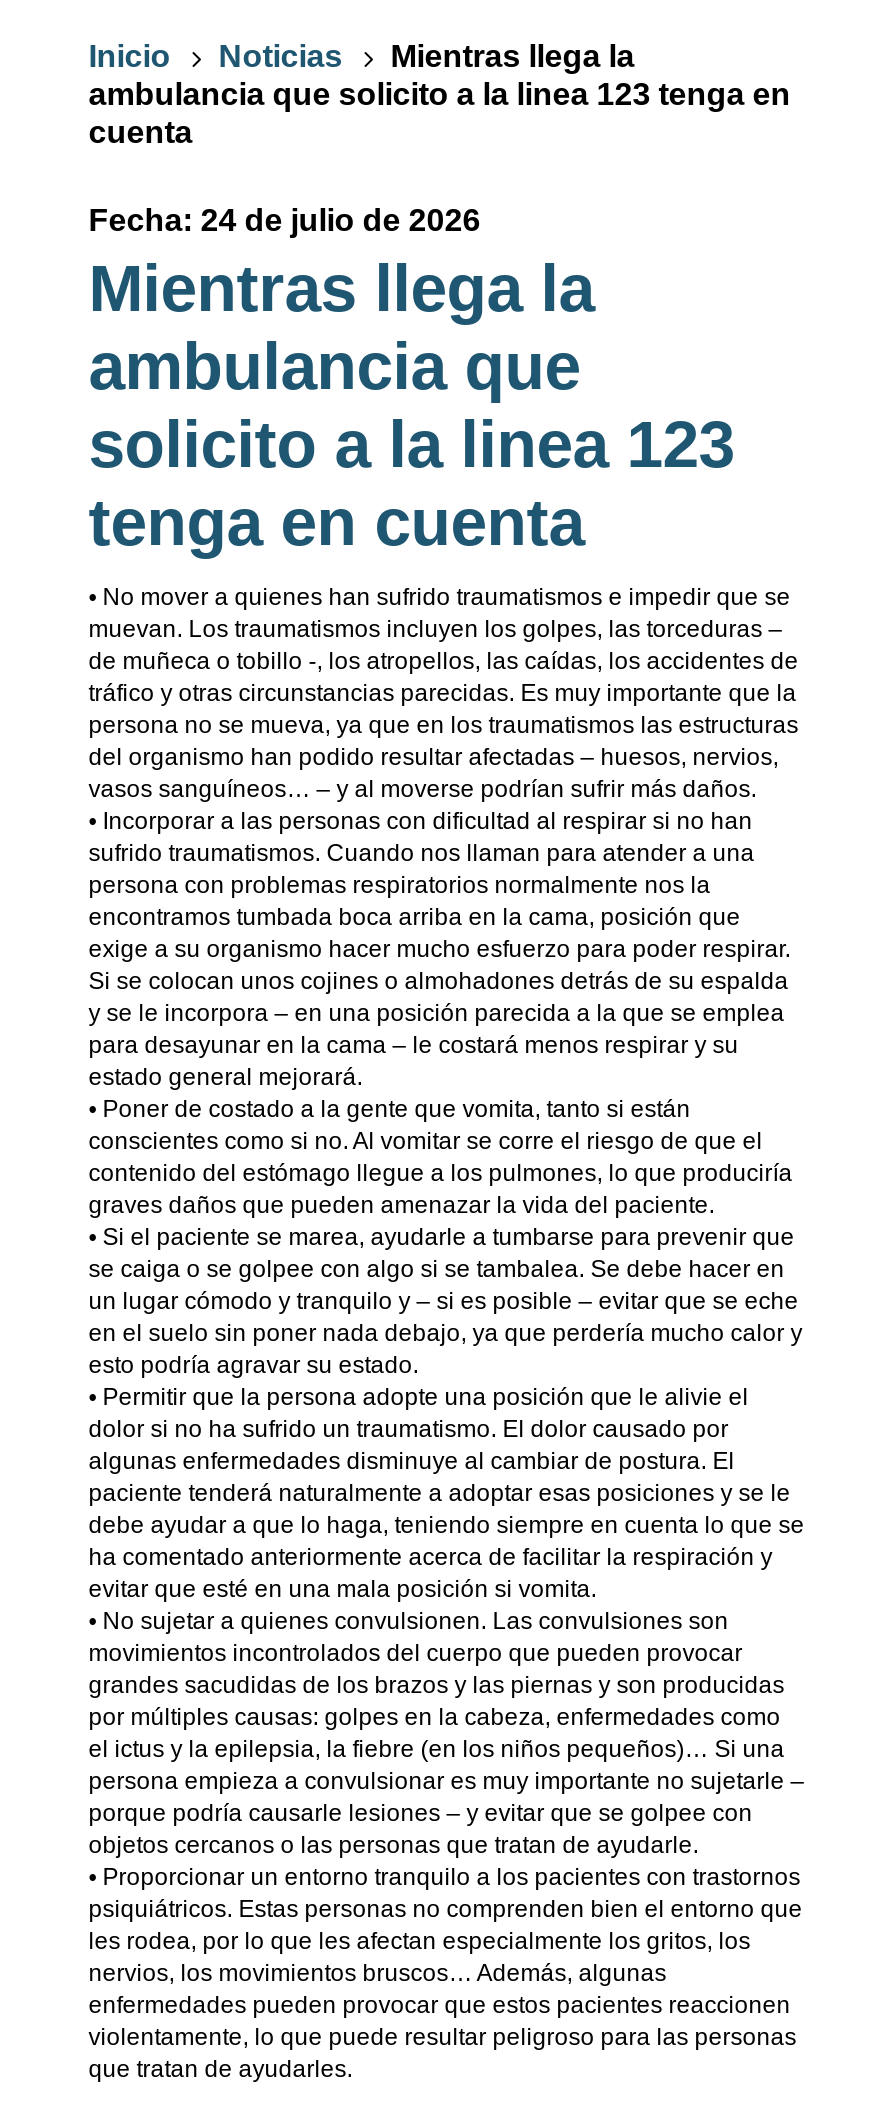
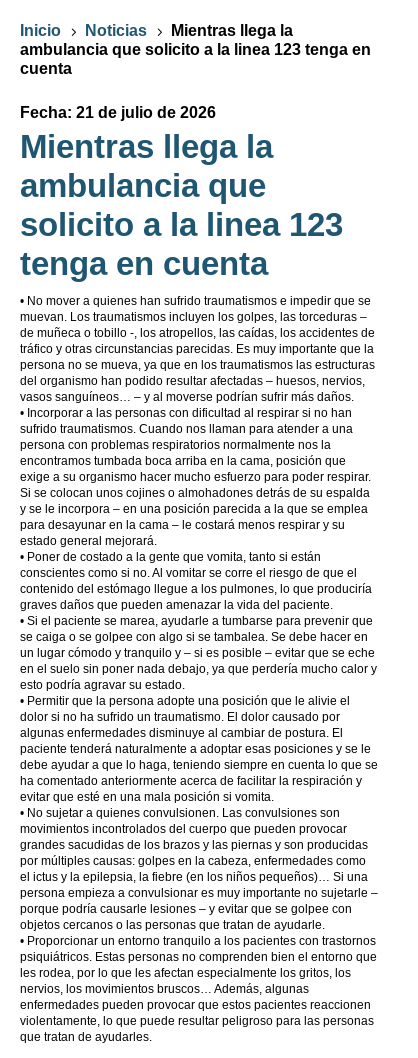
[89,203,481,237] Fecha: 24 de julio de 2026 -> [20,104,216,121] Fecha: 21 de julio de 2026

